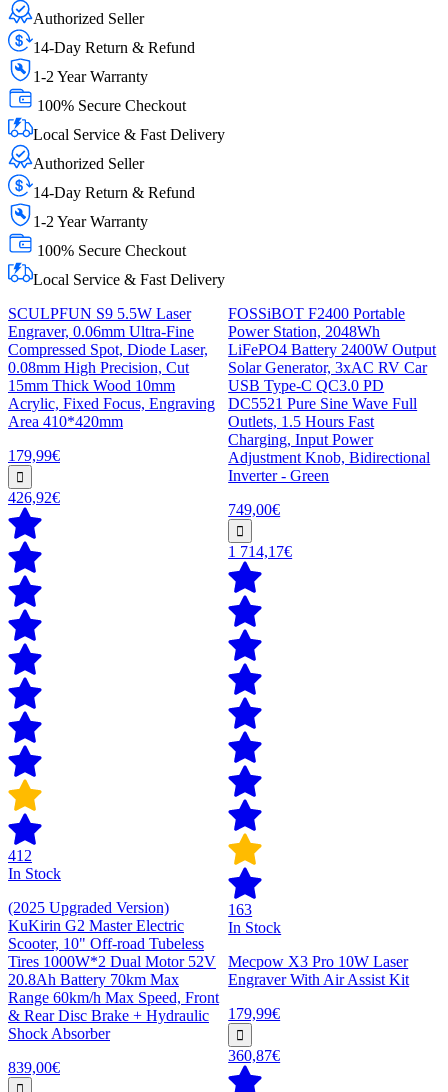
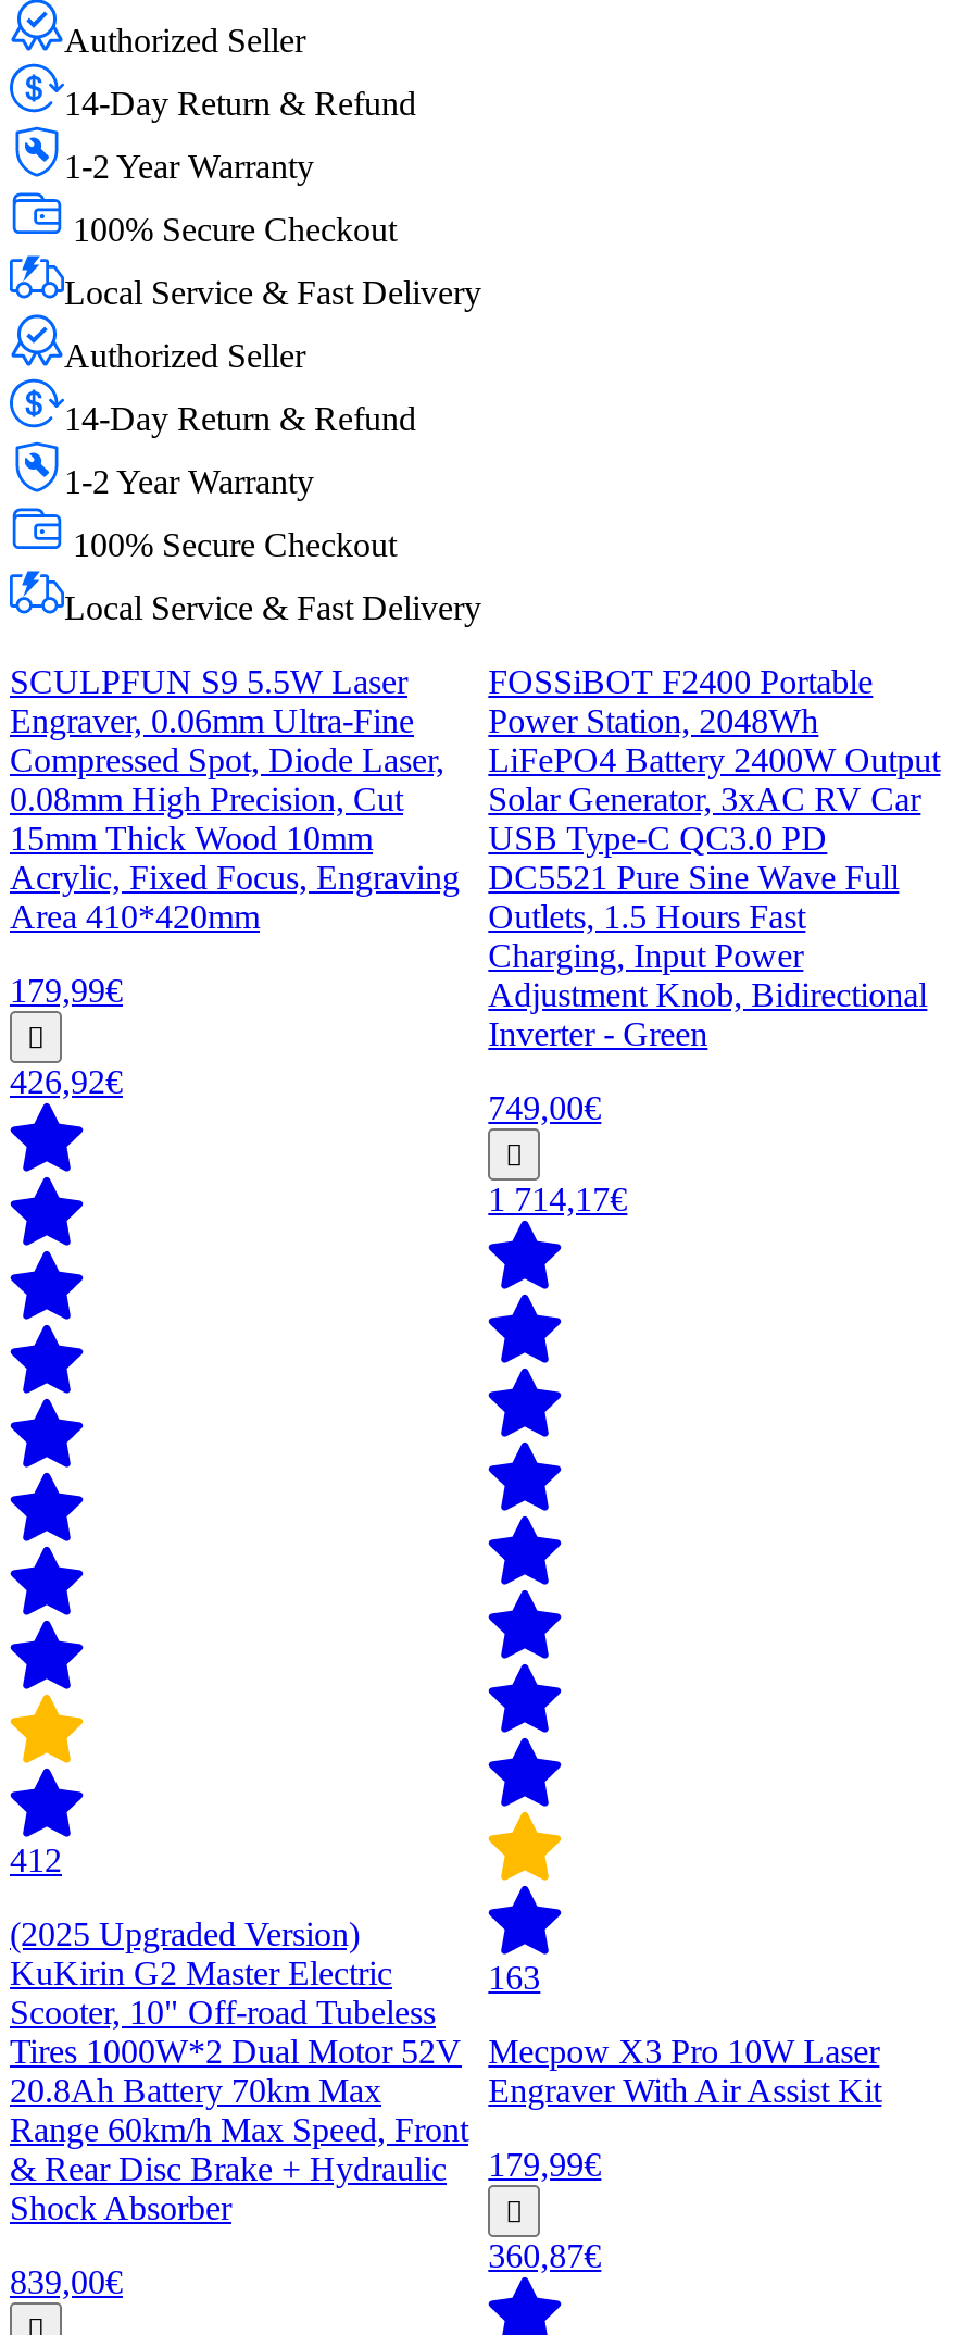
[8,865,61,882] In Stock -> none
[228,919,281,936] In Stock -> none

